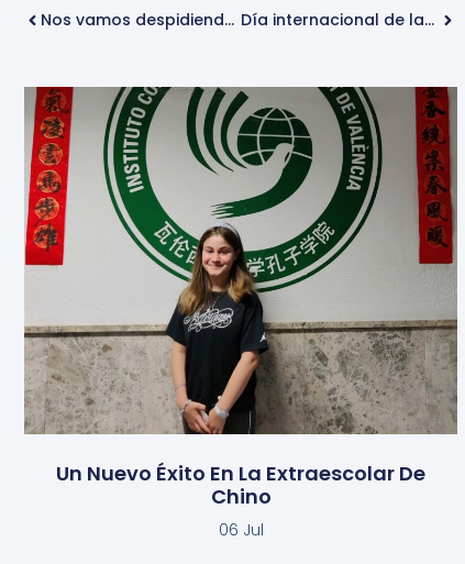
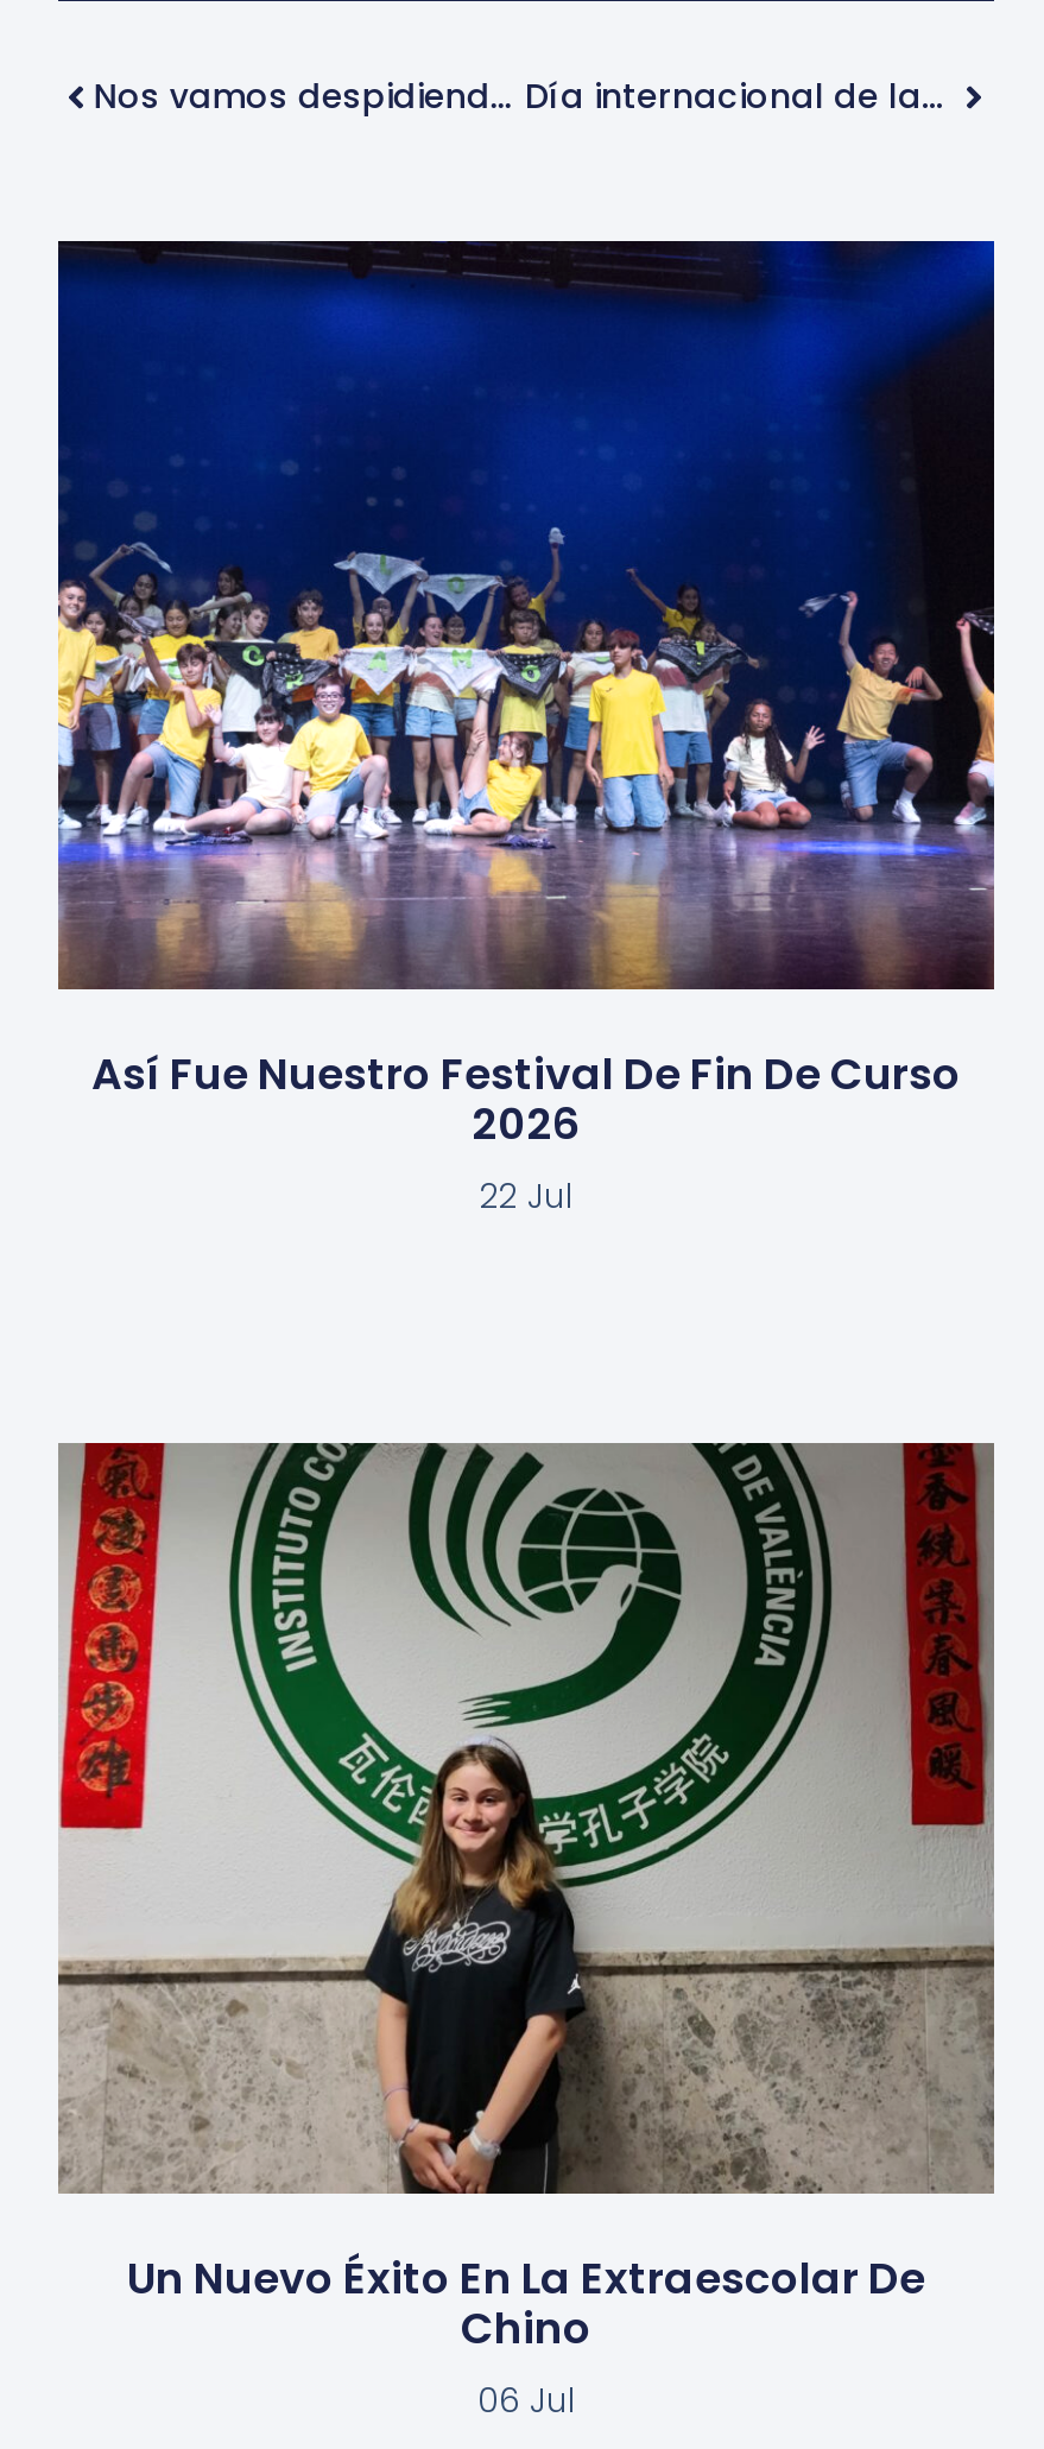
none -> [56,238,996,1220] [image] | Así Fue Nuestro Festival De Fin De Curso | 2026 | 22 Jul

